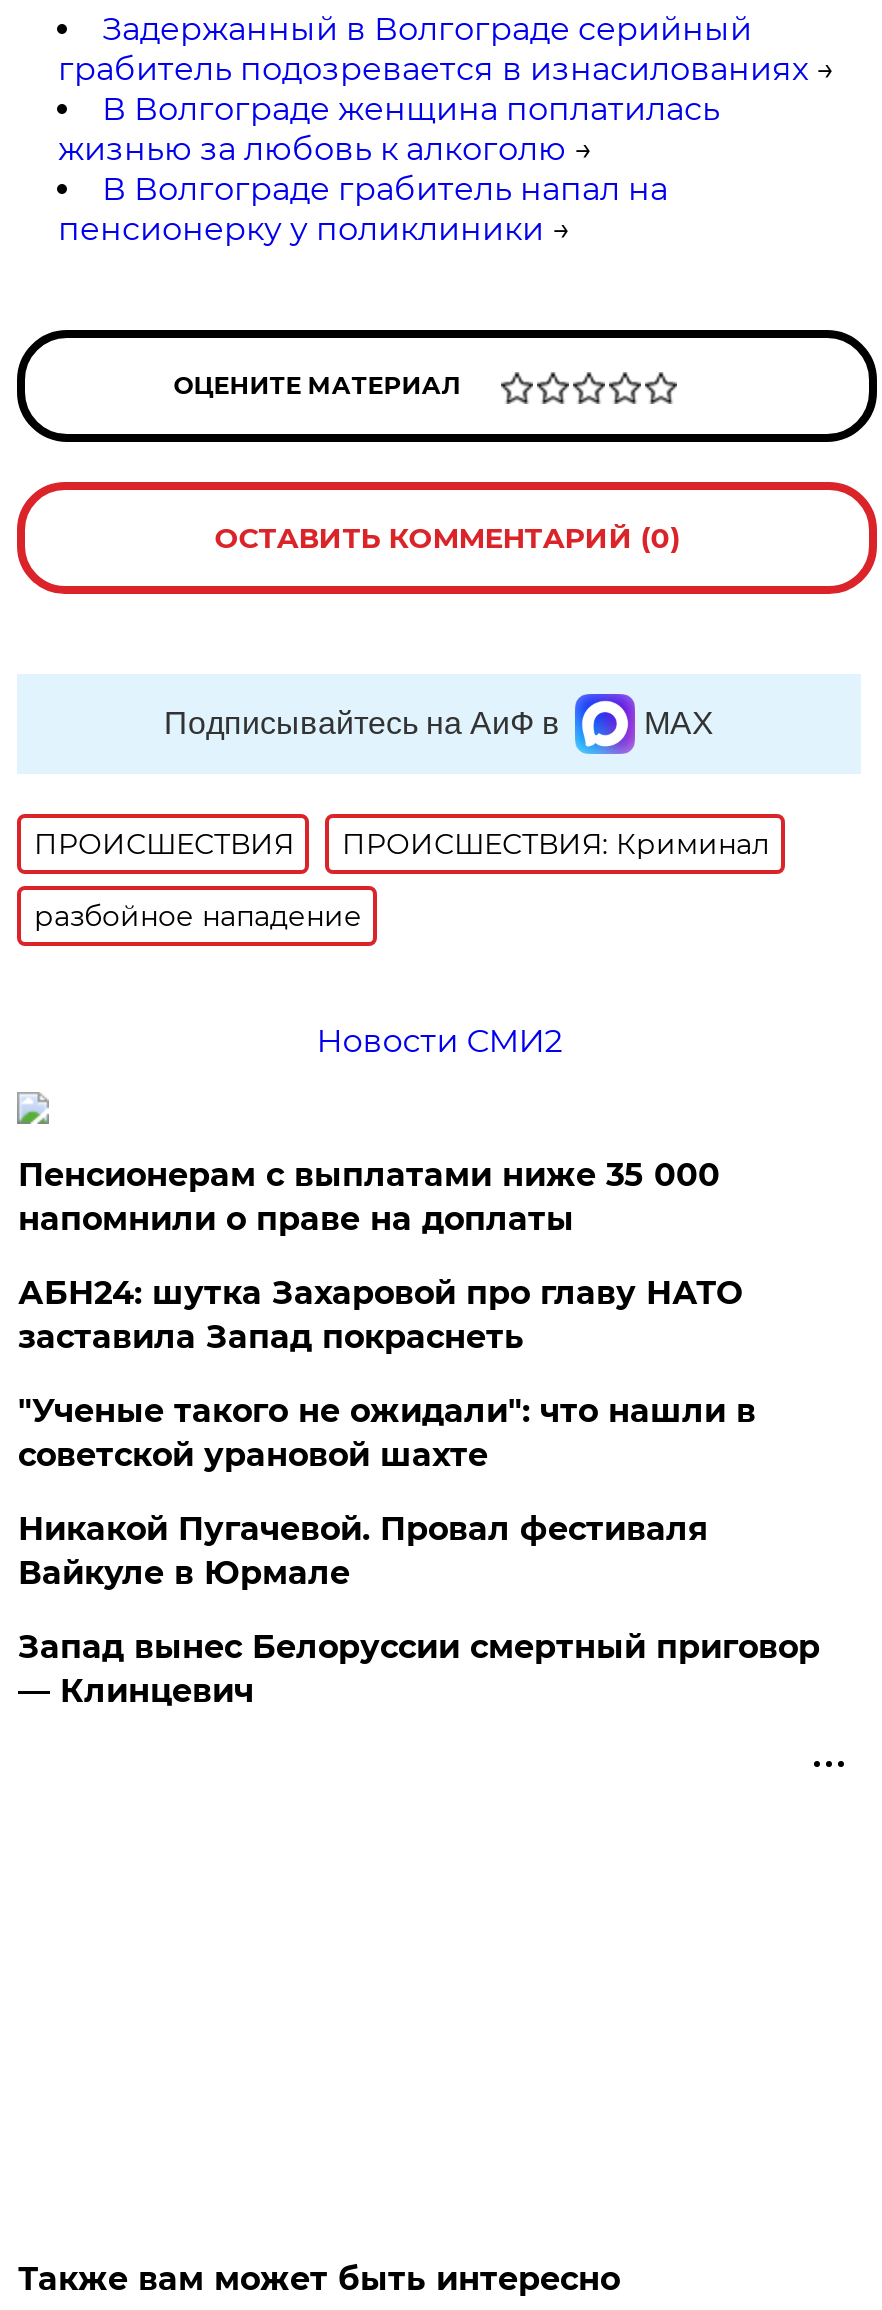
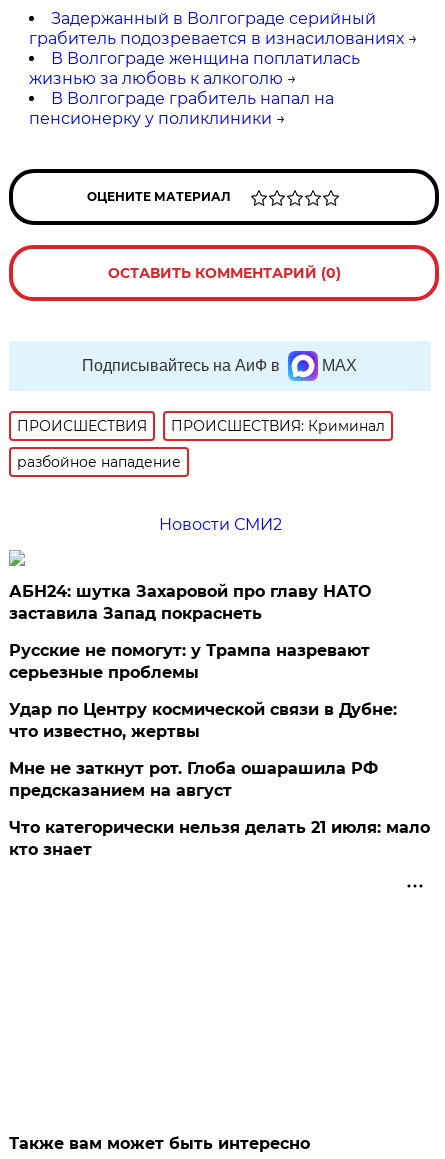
[18,1156,720,1238] Пенсионерам с выплатами ниже 35 000 | напомнили о праве на доплаты -> none
moved [18,1274,742,1356] -> [9,582,371,623]: АБН24: шутка Захаровой про главу НАТО | заставила Запад покраснеть
[18,1392,820,1710] "Ученые такого не ожидали": что нашли в | советской урановой шахте | Никакой Пугачевой. Провал фестиваля | Вайкуле в Юрмале | Запад вынес Белоруссии смертный приговор | — Клинцевич -> [9,641,430,859] Русские не помогут: у Трампа назревают | серьезные проблемы | Удар по Центру космической связи в Дубне: | что известно, жертвы | Мне не заткнут рот. Глоба ошарашила РФ | предсказанием на август | Что категорически нельзя делать 21 июля: мало | кто знает

